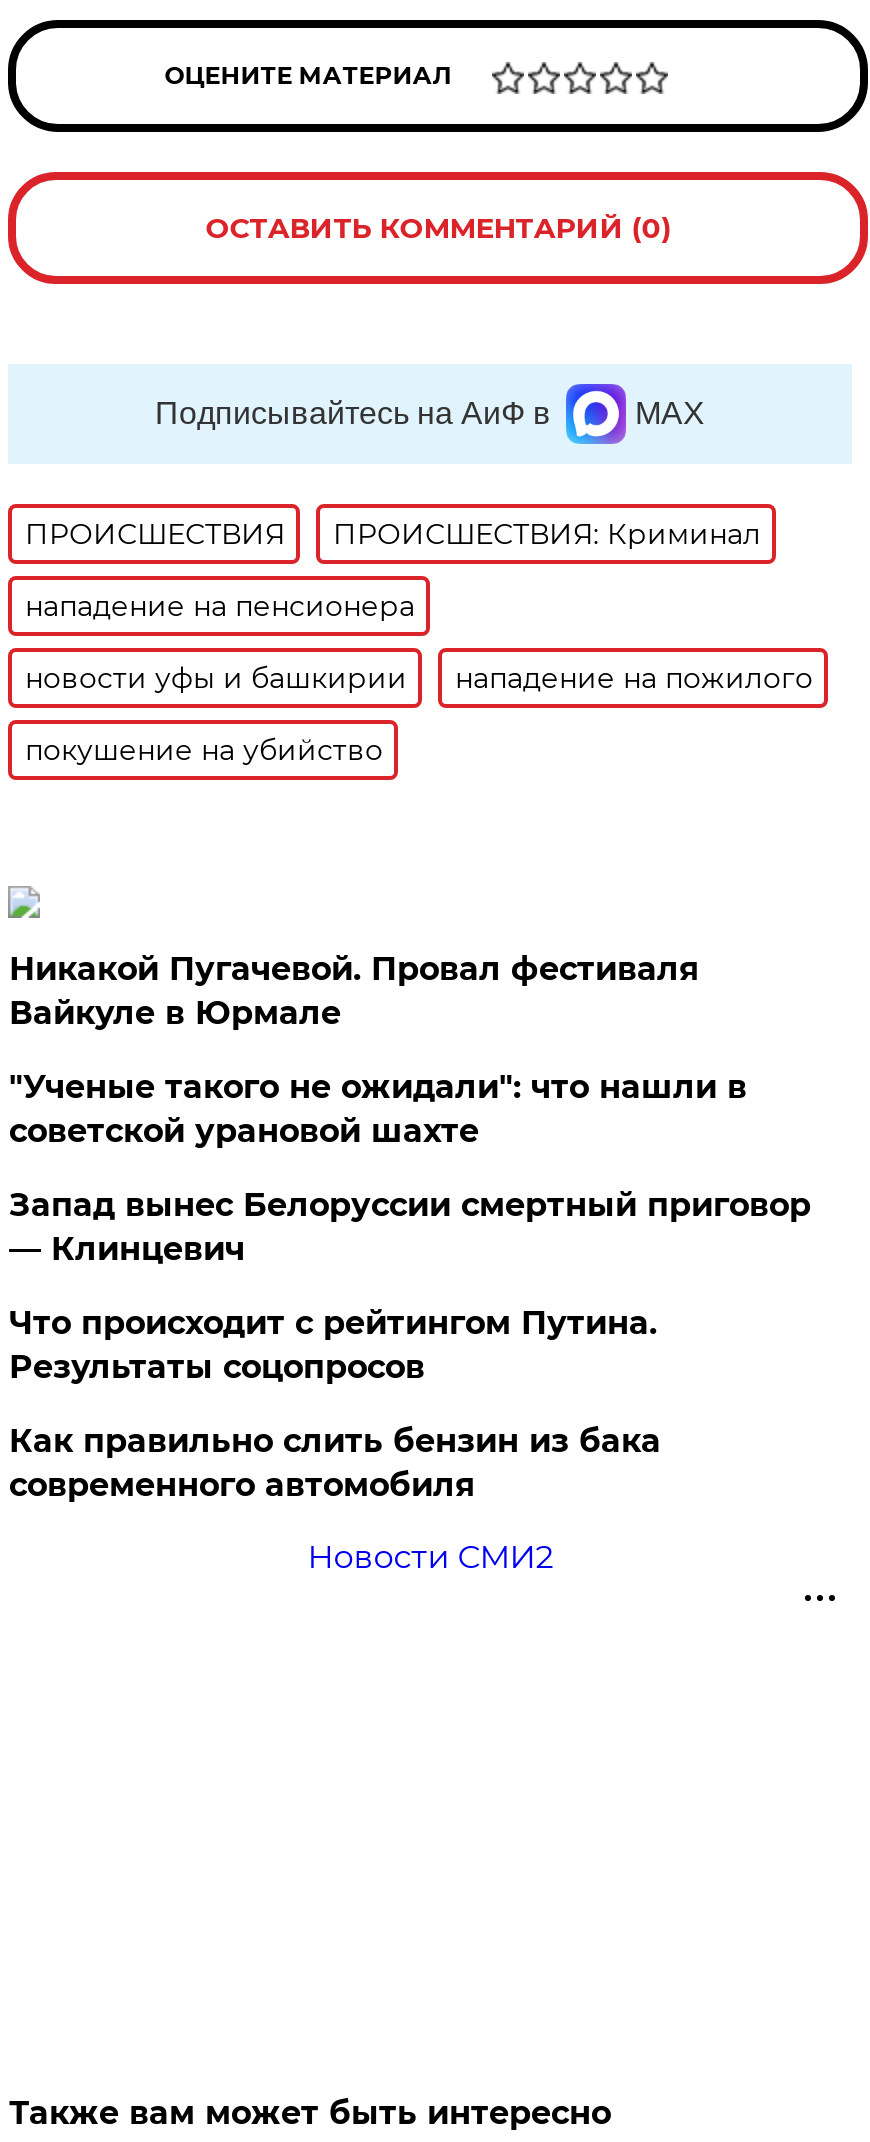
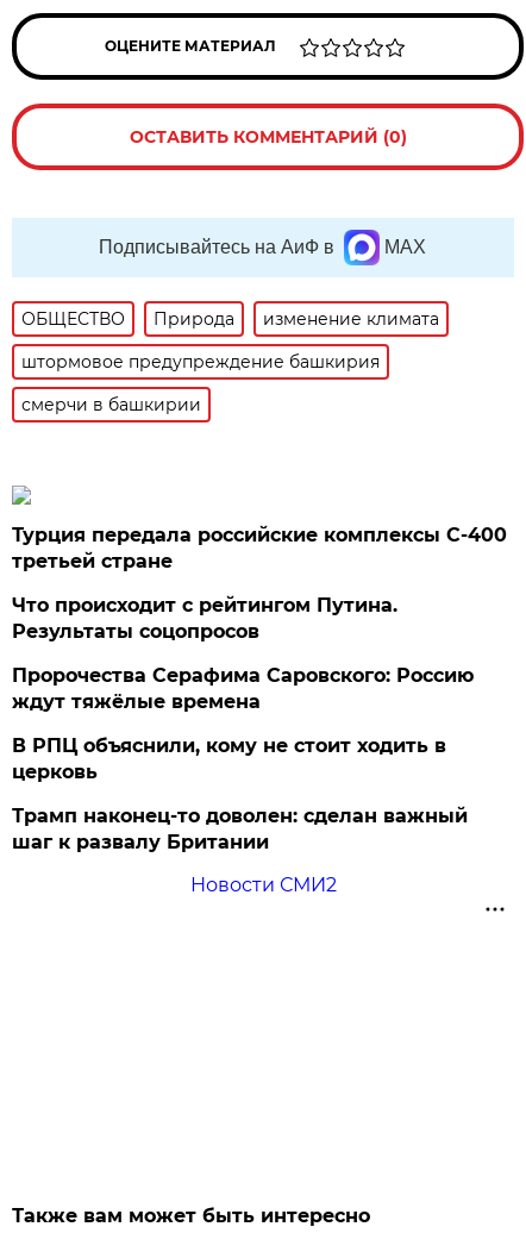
[25,516,813,768] ПРОИСШЕСТВИЯ | ПРОИСШЕСТВИЯ: Криминал | нападение на пенсионера | новости уфы и башкирии | нападение на пожилого | покушение на убийство -> [22,308,440,415] ОБЩЕСТВО | Природа | изменение климата | штормовое предупреждение башкирия | смерчи в башкирии
[9,950,811,1268] Никакой Пугачевой. Провал фестиваля | Вайкуле в Юрмале | "Ученые такого не ожидали": что нашли в | советской урановой шахте | Запад вынес Белоруссии смертный приговор | — Клинцевич -> [12,524,507,572] Турция передала российские комплексы С-400 | третьей стране
moved [9,1304,657,1386] -> [12,594,398,643]: Что происходит с рейтингом Путина. | Результаты соцопросов
[9,1422,661,1504] Как правильно слить бензин из бака | современного автомобиля -> [12,664,474,853] Пророчества Серафима Саровского: Россию | ждут тяжёлые времена | В РПЦ объяснили, кому не стоит ходить в | церковь | Трамп наконец-то доволен: сделан важный | шаг к развалу Британии

